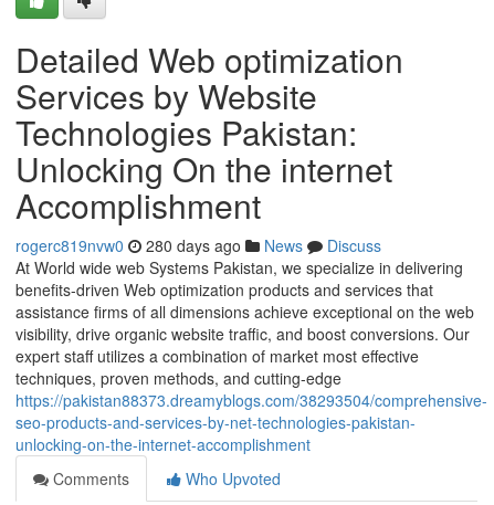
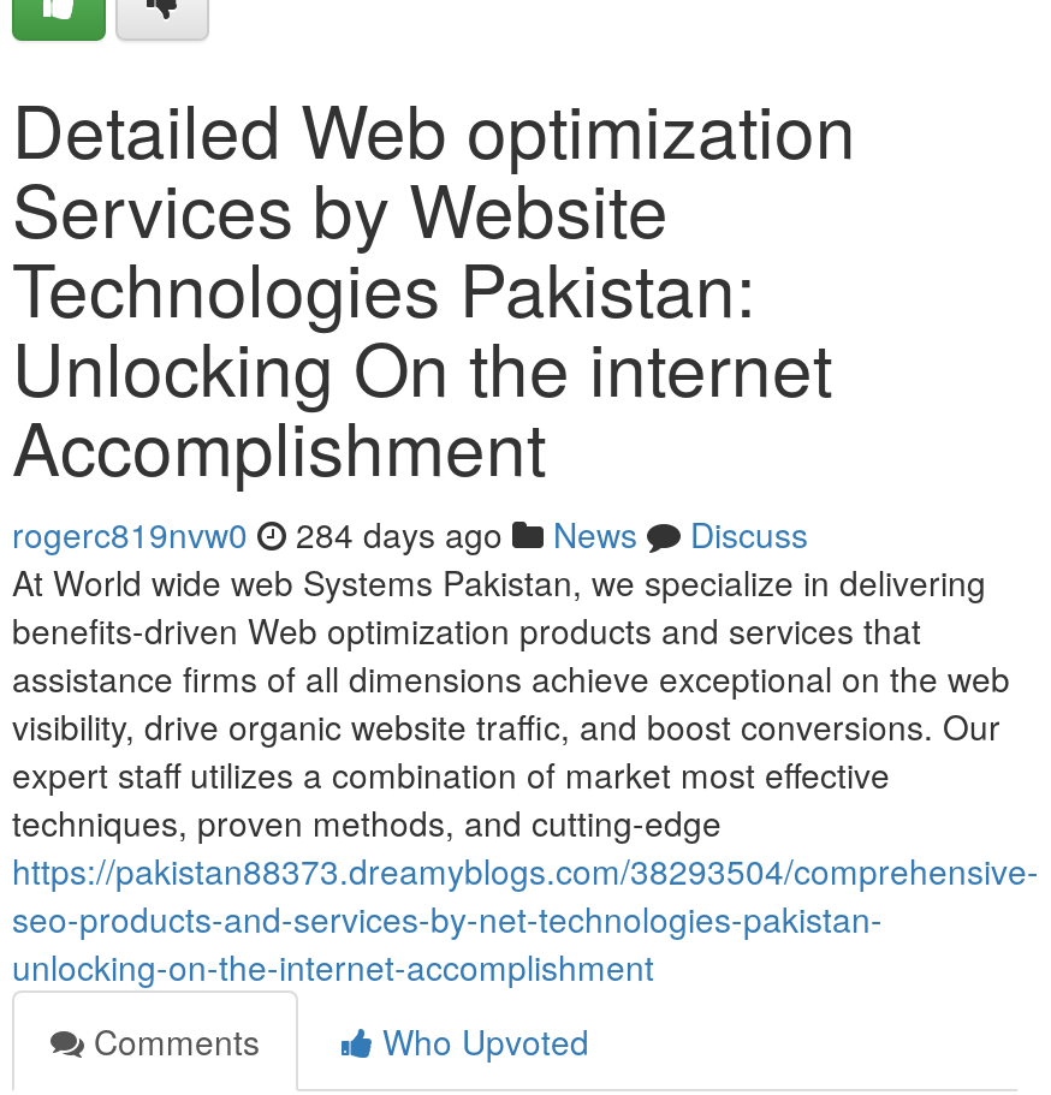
[15,234,381,256] rogerc819nvw0 280 days ago News Discuss -> [12,510,808,558] rogerc819nvw0 284 days ago News Discuss

